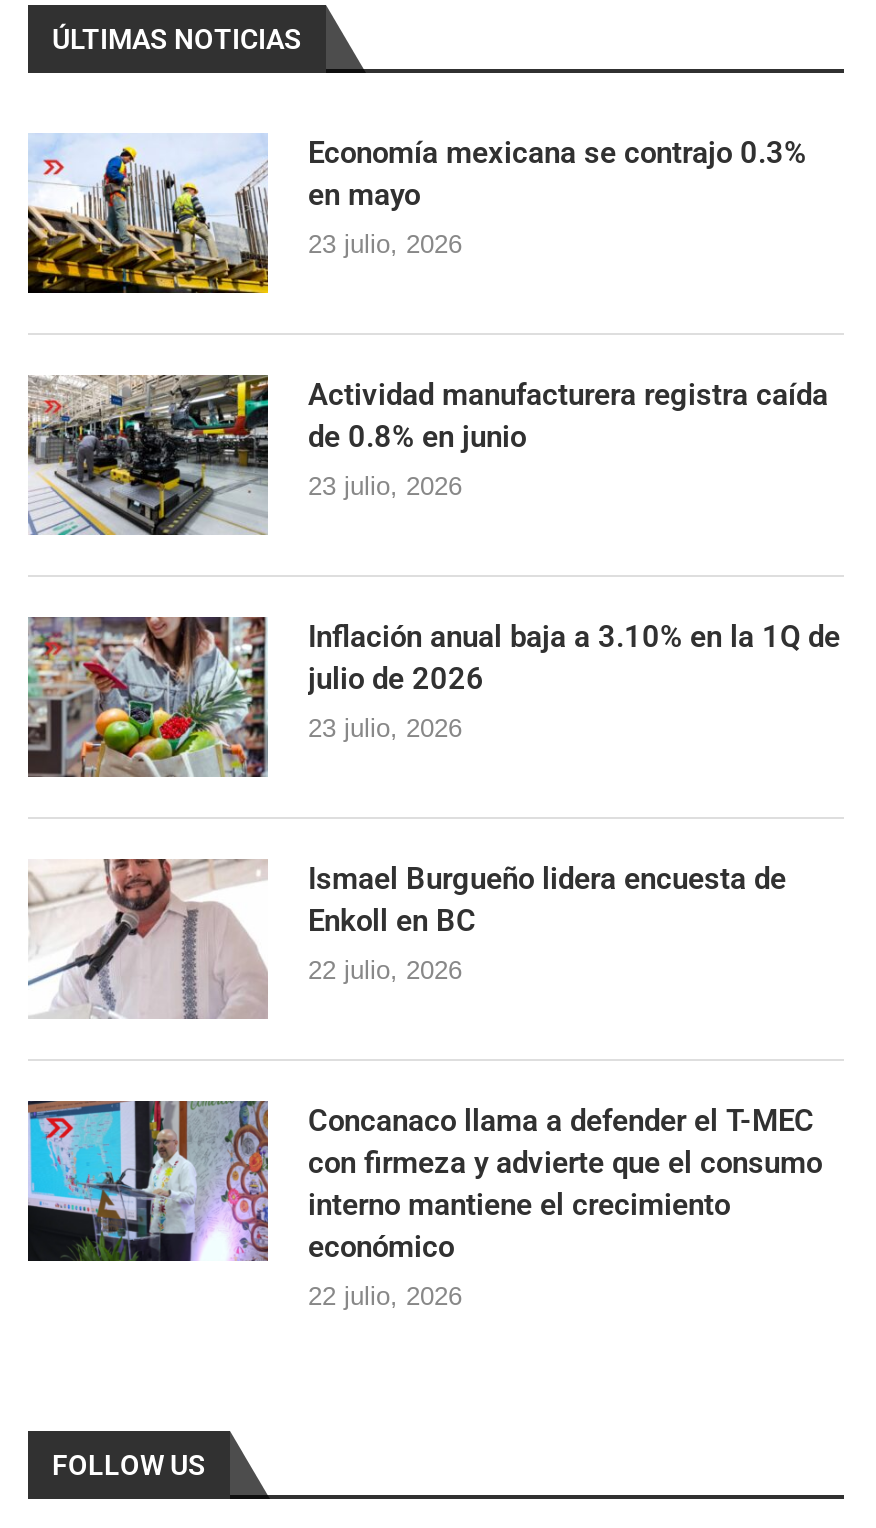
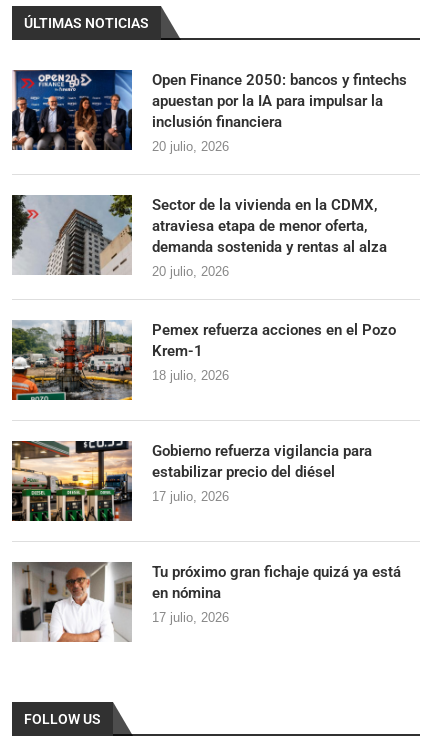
[26,133,806,295] [image] | Economía mexicana se contrajo 0.3% | en mayo | 23 julio, 2026 -> [11,69,407,154] [image] | Open Finance 2050: bancos y fintechs | apuestan por la IA para impulsar la | inclusión financiera | 20 julio, 2026
[26,373,828,543] [image] | Actividad manufacturera registra caída | de 0.8% en junio | 23 julio, 2026 -> [11,191,387,279] [image] | Sector de la vivienda en la CDMX, | atraviesa etapa de menor oferta, | demanda sostenida y rentas al alza | 20 julio, 2026
[28,615,840,793] [image] | Inflación anual baja a 3.10% en la 1Q de | julio de 2026 | 23 julio, 2026 -> [11,312,396,401] [image] | Pemex refuerza acciones en el Pozo | Krem-1 | 18 julio, 2026
[28,857,786,1035] [image] | Ismael Burgueño lidera encuesta de | Enkoll en BC | 22 julio, 2026 -> [11,433,372,522] [image] | Gobierno refuerza vigilancia para | estabilizar precio del diésel | 17 julio, 2026
[26,1099,822,1311] [image] | Concanaco llama a defender el T-MEC | con firmeza y advierte que el consumo | interno mantiene el crecimiento | económico | 22 julio, 2026 -> [11,554,401,643] [image] | Tu próximo gran fichaje quizá ya está | en nómina | 17 julio, 2026

